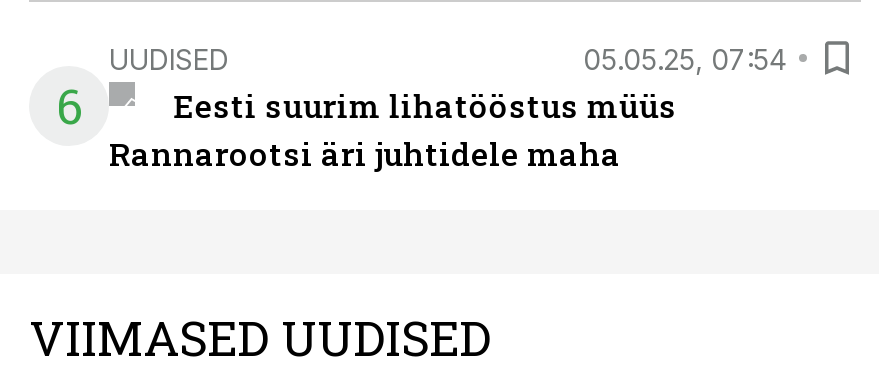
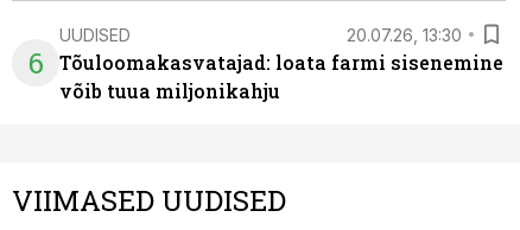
[109,41,787,174] 05.05.25, 07:54 | Eesti suurim lihatööstus müüs | Rannarootsi äri juhtidele maha -> [59,24,503,103] 20.07.26, 13:30 | Tõuloomakasvatajad: loata farmi sisenemine | võib tuua miljonikahju

